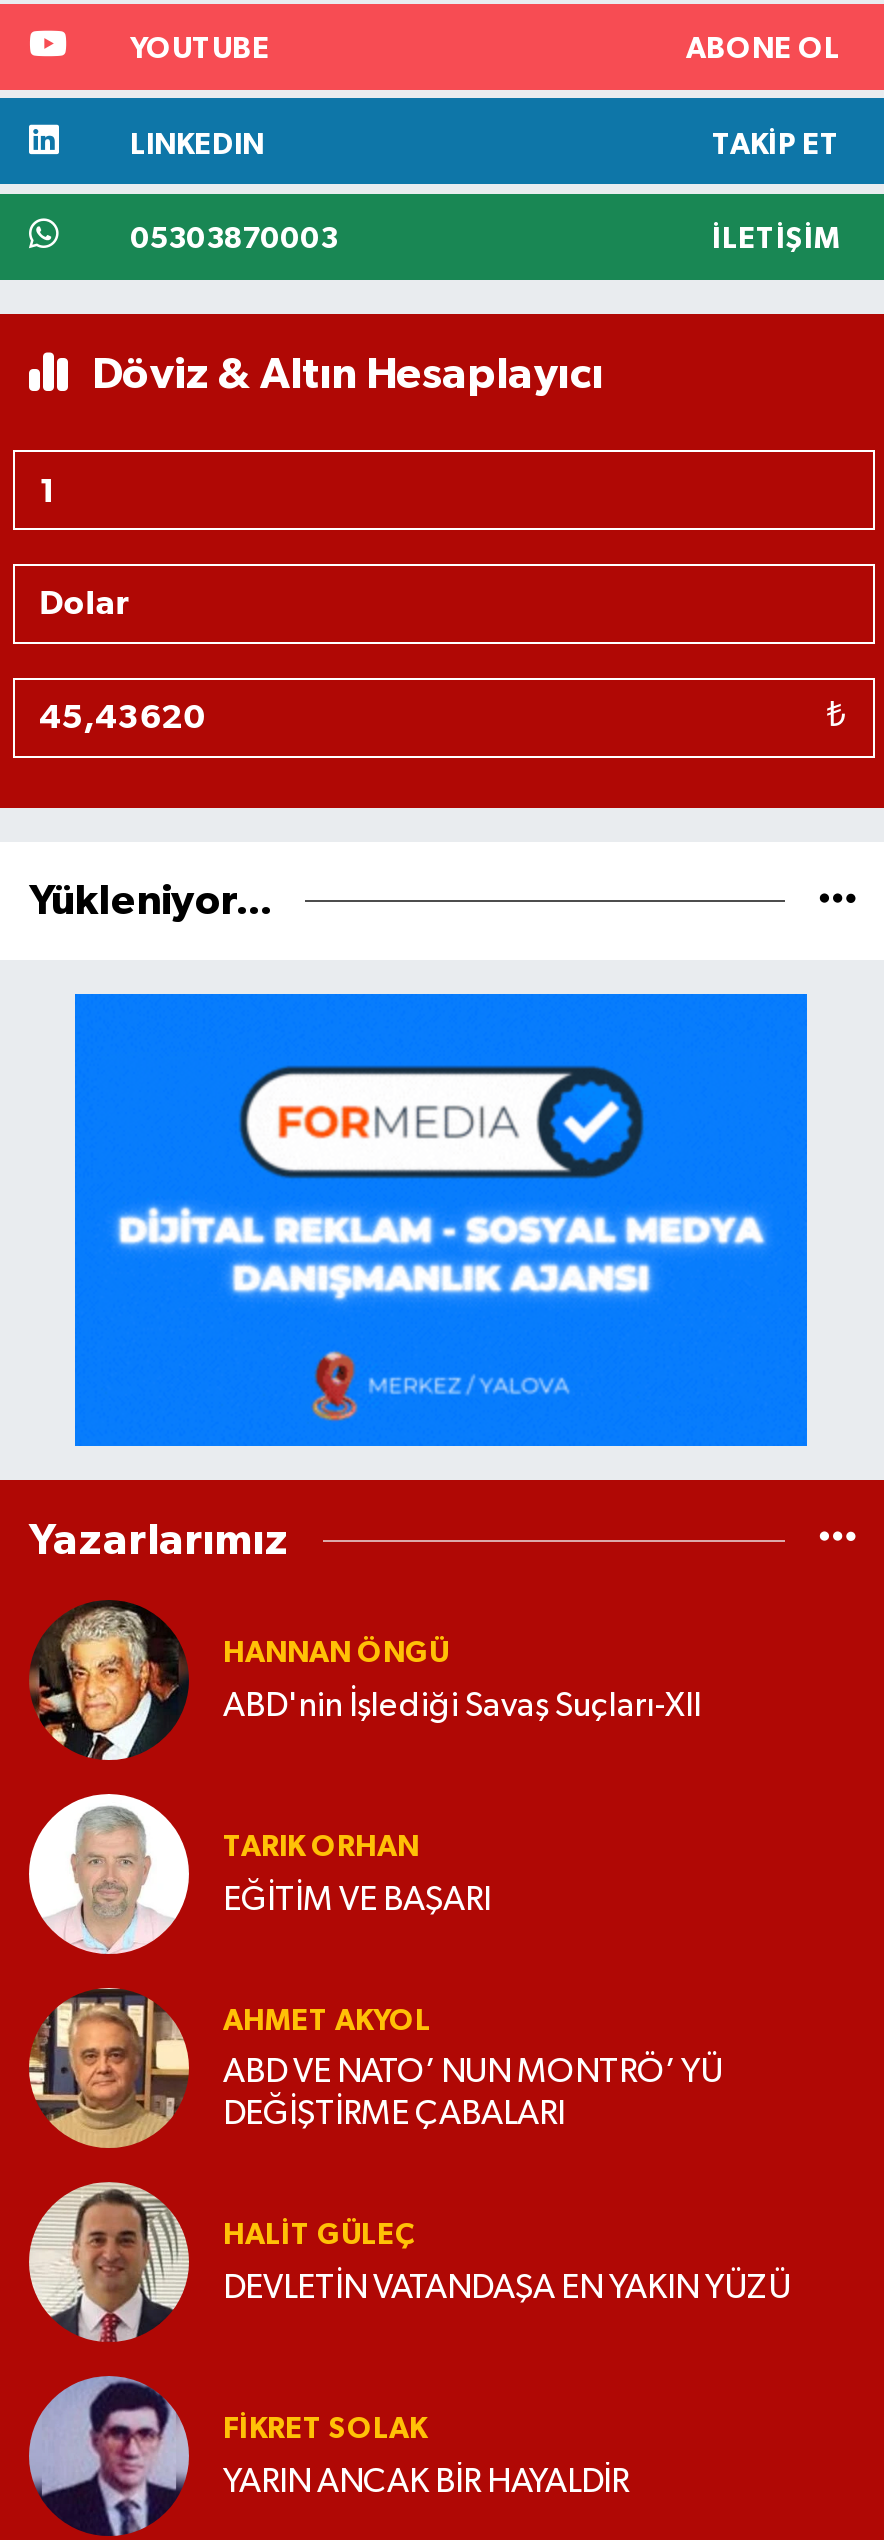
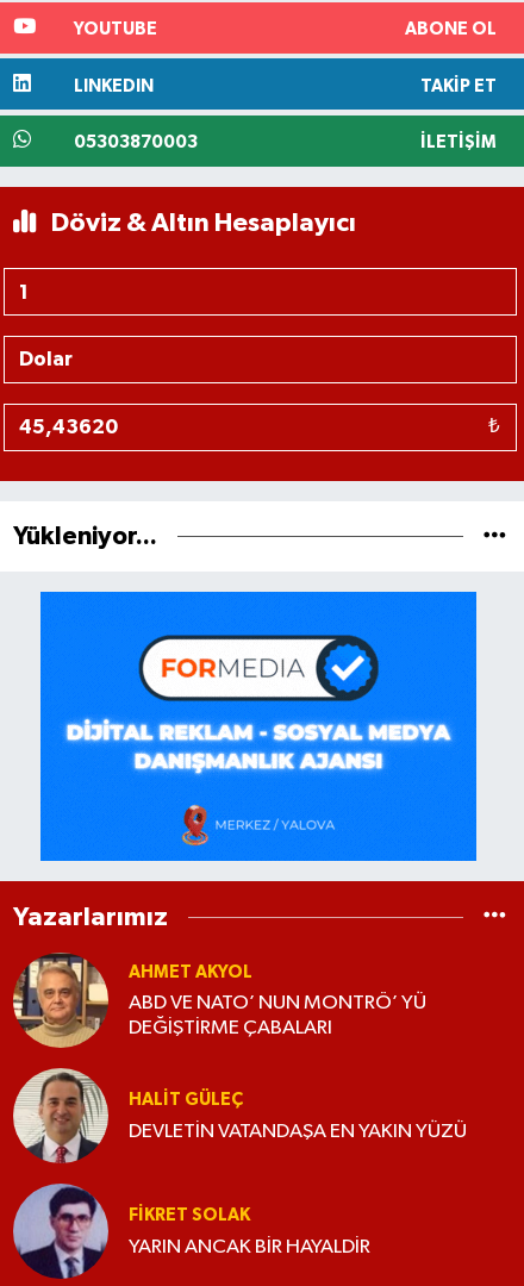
[29,1600,703,1762] [image] | HANNAN ÖNGÜ | ABD'nin İşlediği Savaş Suçları-XII -> none
[33,1796,491,1956] [image] | TARIK ORHAN | EĞİTİM VE BAŞARI -> none

